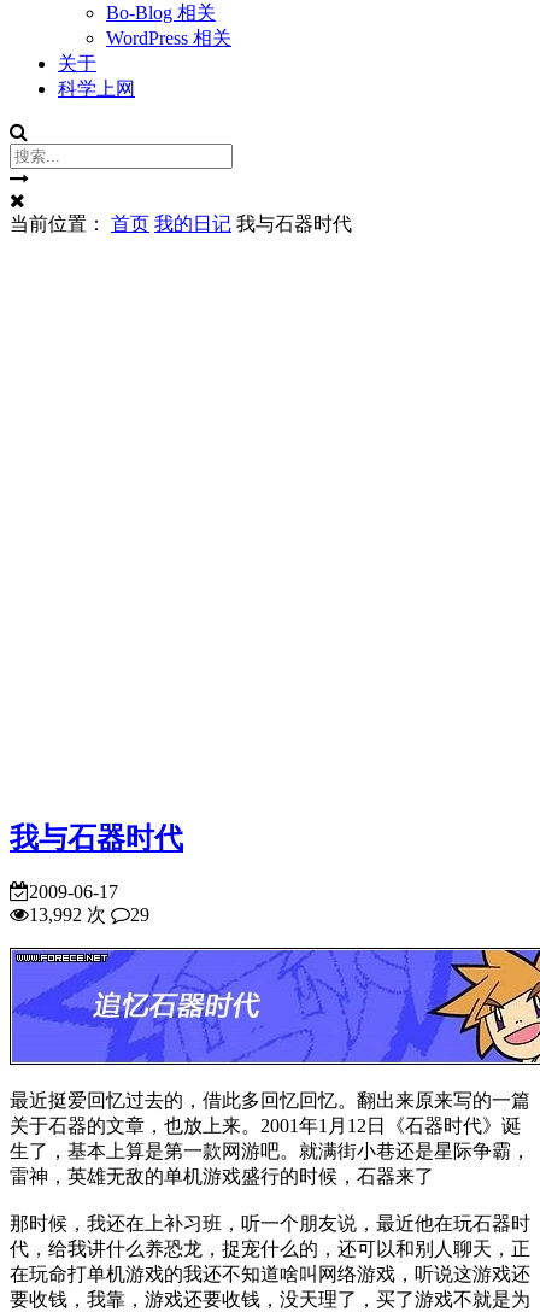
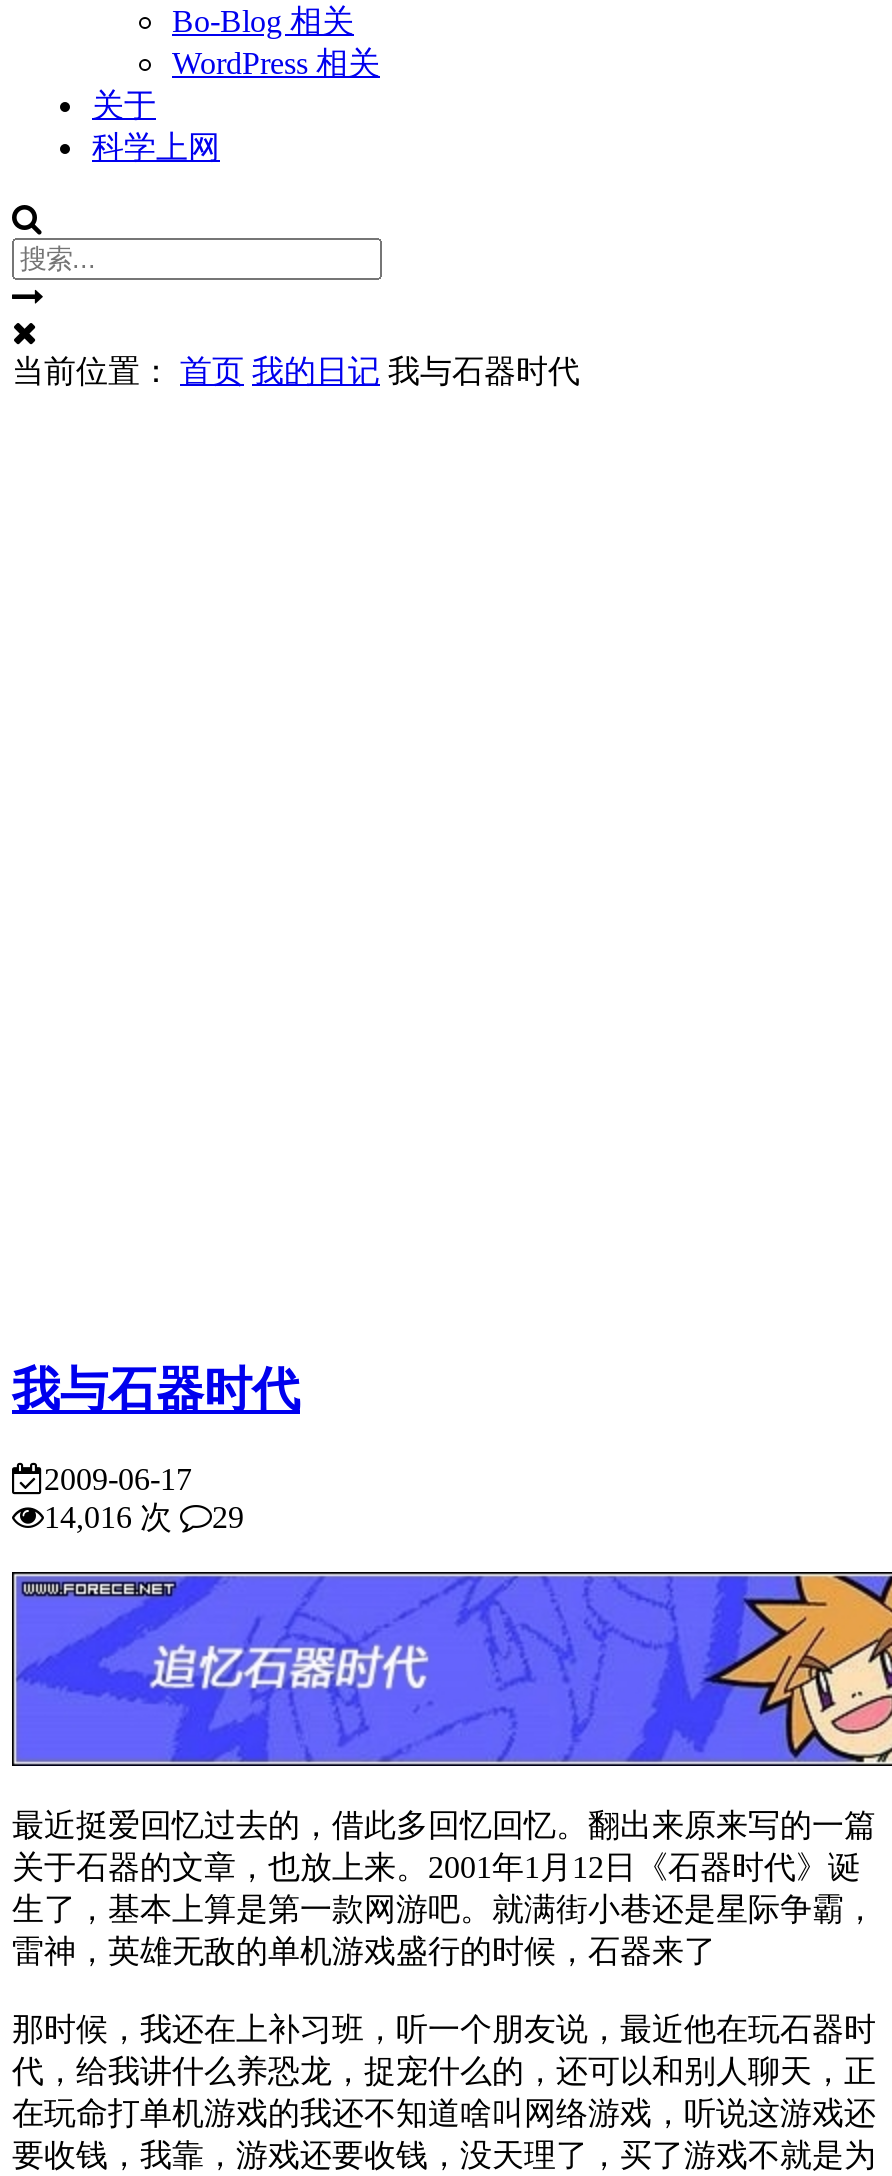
[29,904,149,925] 13,992 次 29 -> [44,1500,244,1534] 14,016 次 29

